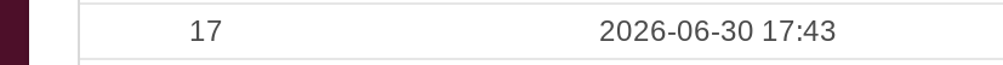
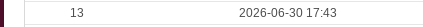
[189,14,223,48] 17 -> [70,6,84,20] 13

